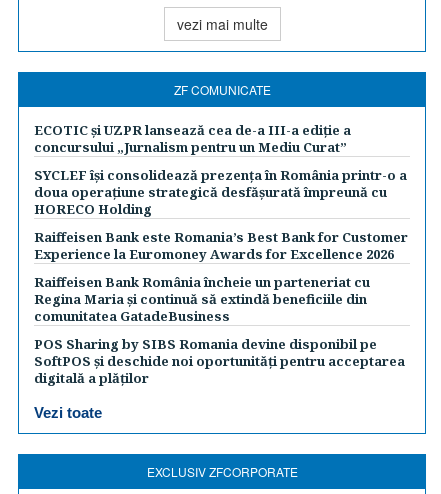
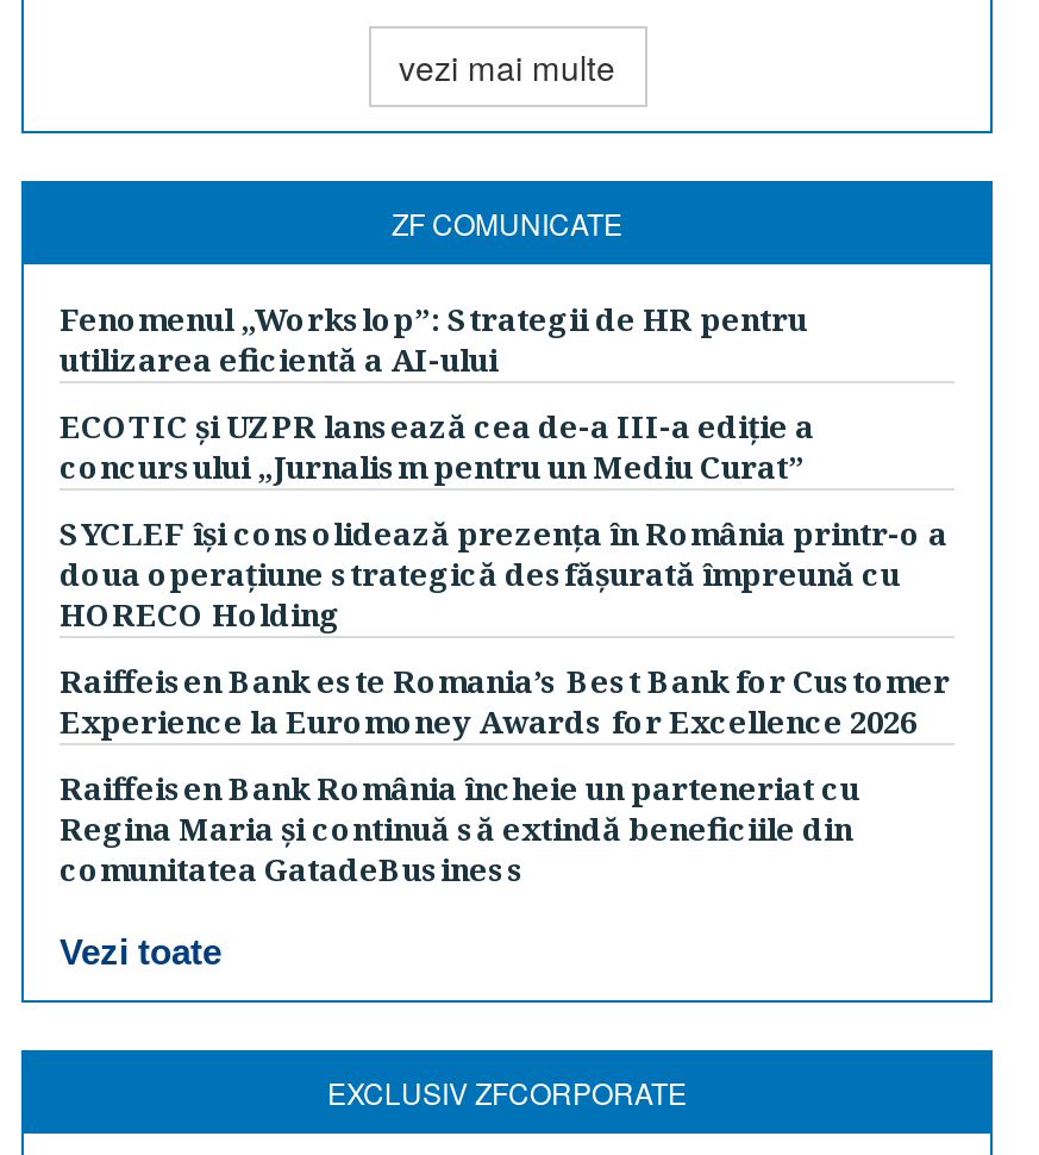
none -> [60,298,807,381] Fenomenul „Workslop”: Strategii de HR pentru | utilizarea eficientă a AI-ului
moved [34,121,408,325] -> [60,405,950,891]: ECOTIC și UZPR lansează cea de-a III-a ediție a | concursului „Jurnalism pentru un Mediu Curat” | SYCLEF își consolidează prezența în România printr-o a | ... | Regina Maria și continuă să extindă beneficiile din | comunitatea GatadeBusiness
[34,335,405,387] POS Sharing by SIBS Romania devine disponibil pe | SoftPOS și deschide noi oportunități pentru acceptarea | digitală a plăților -> none

